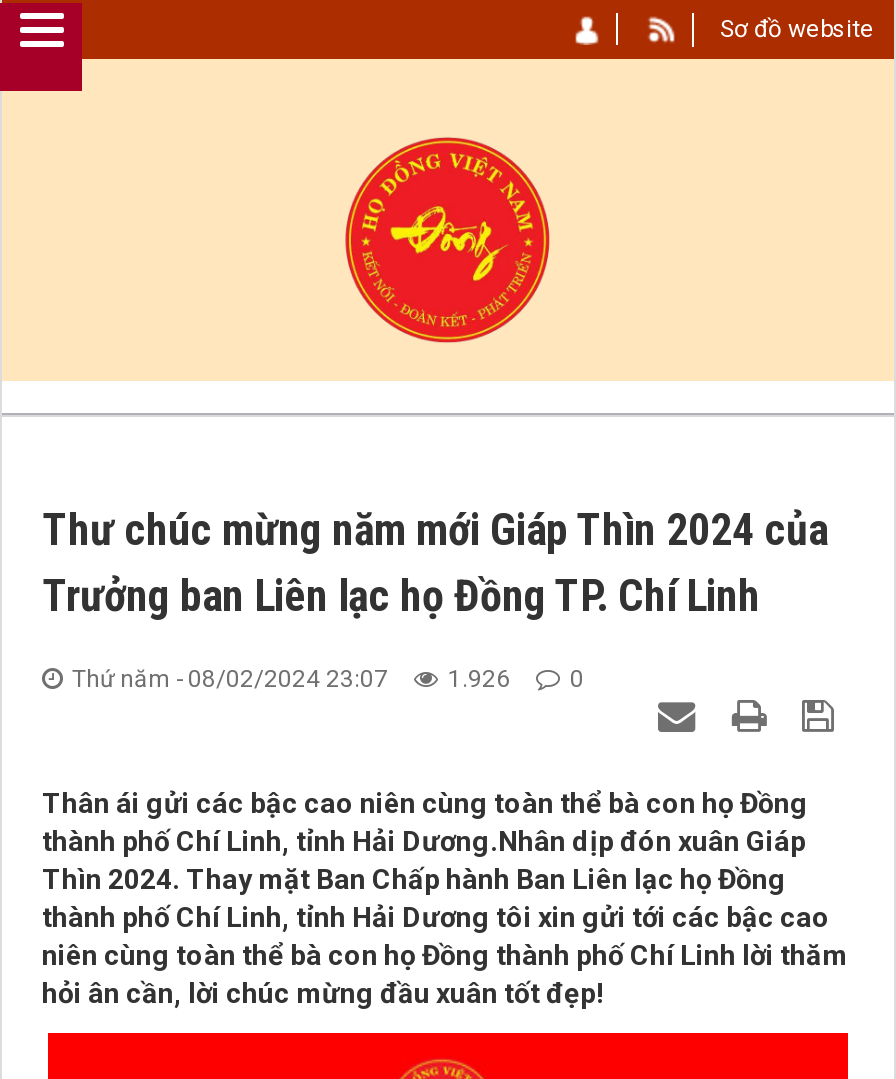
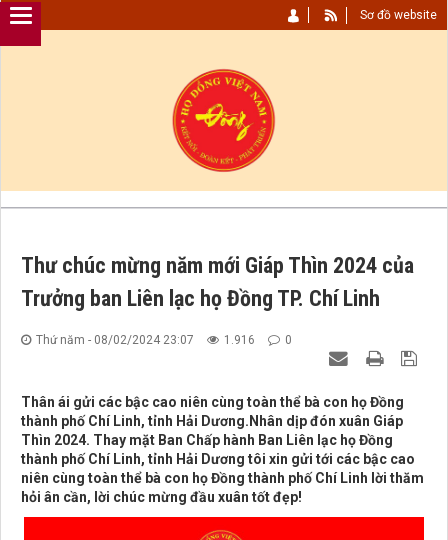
[448,665,510,693] 1.926 -> [224,333,255,347] 1.916

